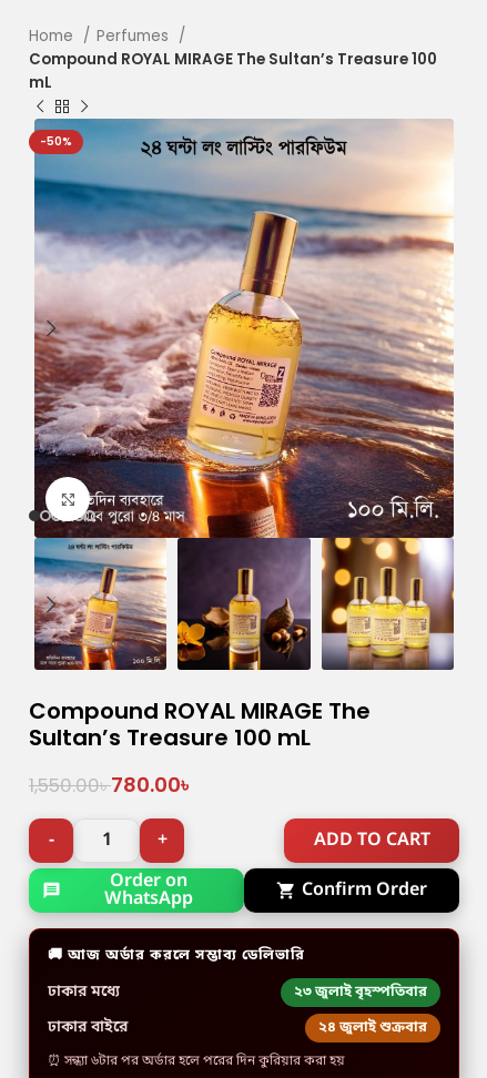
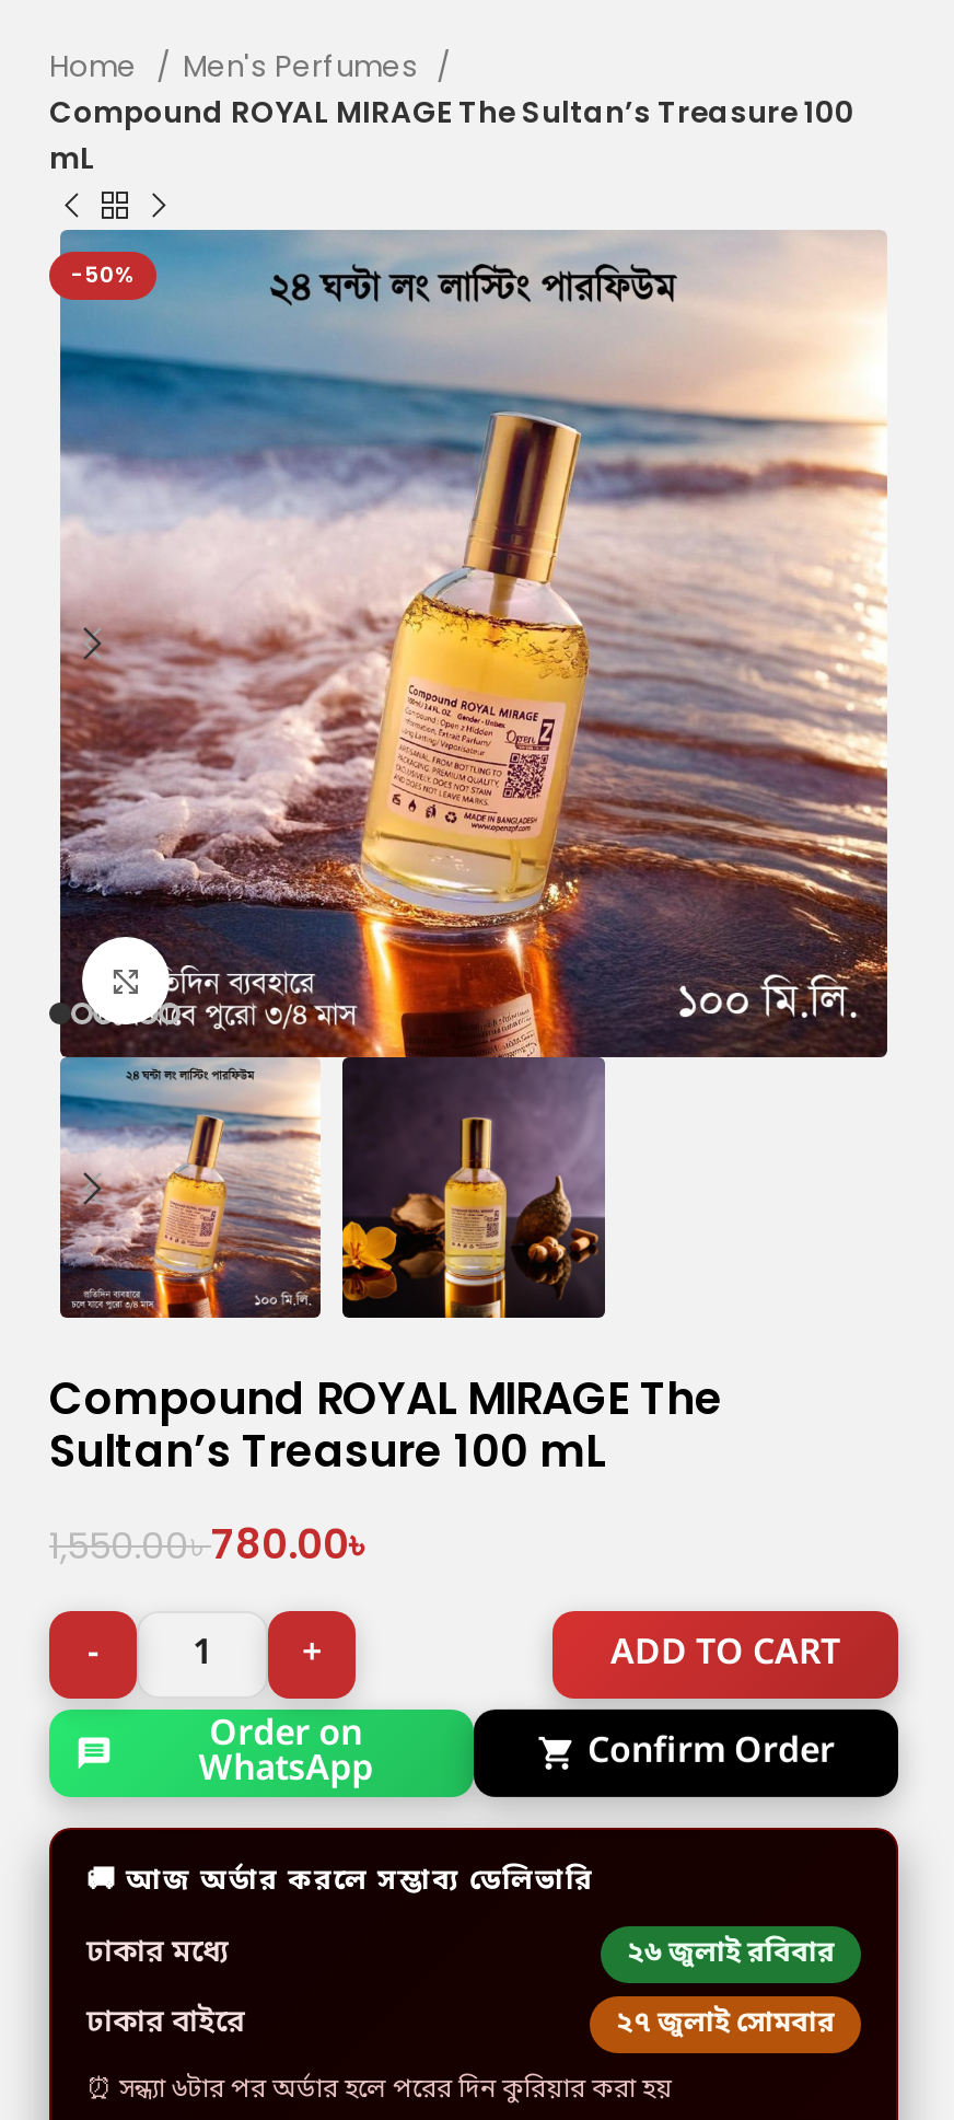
[97,26,173,47] Perfumes -> [183,46,426,88] Men's Perfumes
[321,537,455,671] [image] -> none
[294,983,427,1002] ২৩ জুলাই বৃহস্পতিবার -> [627,1936,835,1973] ২৬ জুলাই রবিবার
[318,1018,427,1037] ২৪ জুলাই শুক্রবার -> [616,2006,835,2043] ২৭ জুলাই সোমবার

